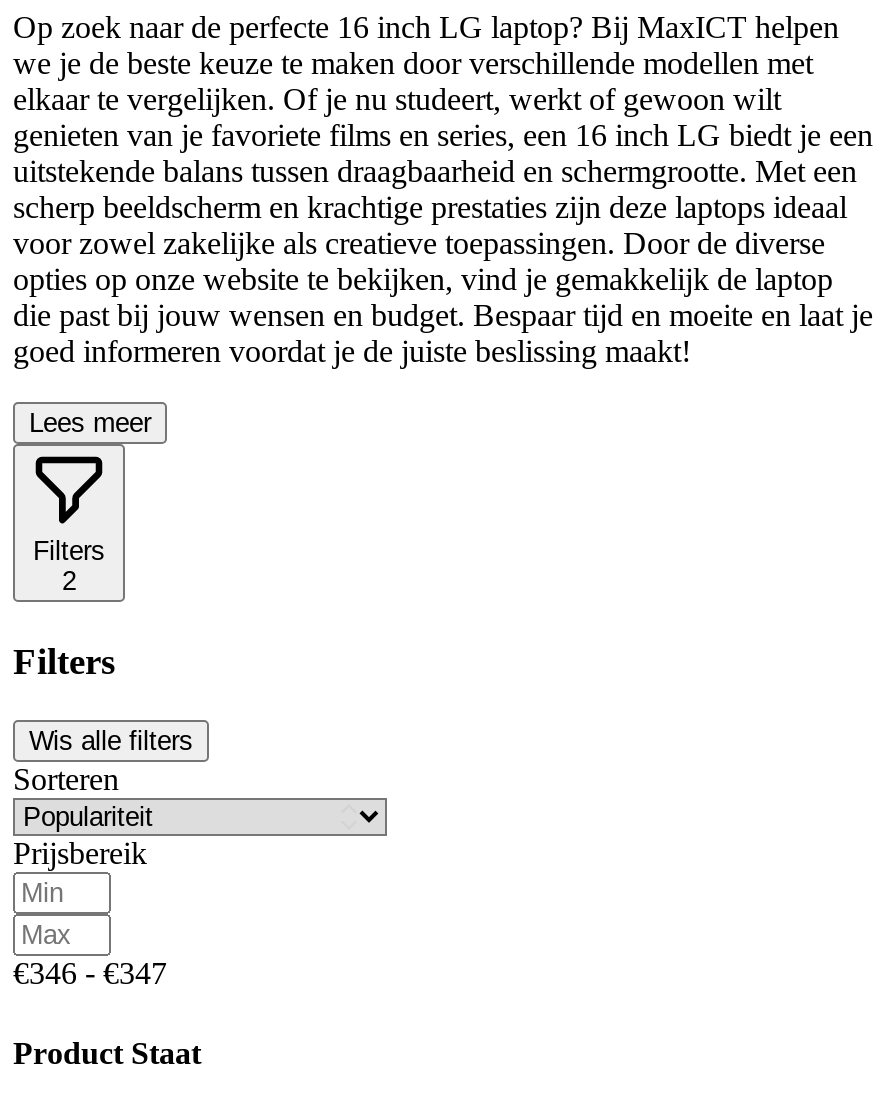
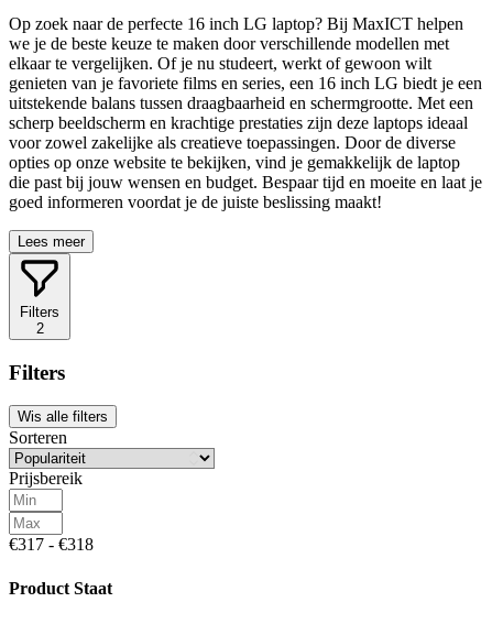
[13,957,167,991] €346 - €347 -> [9,535,94,554] €317 - €318

